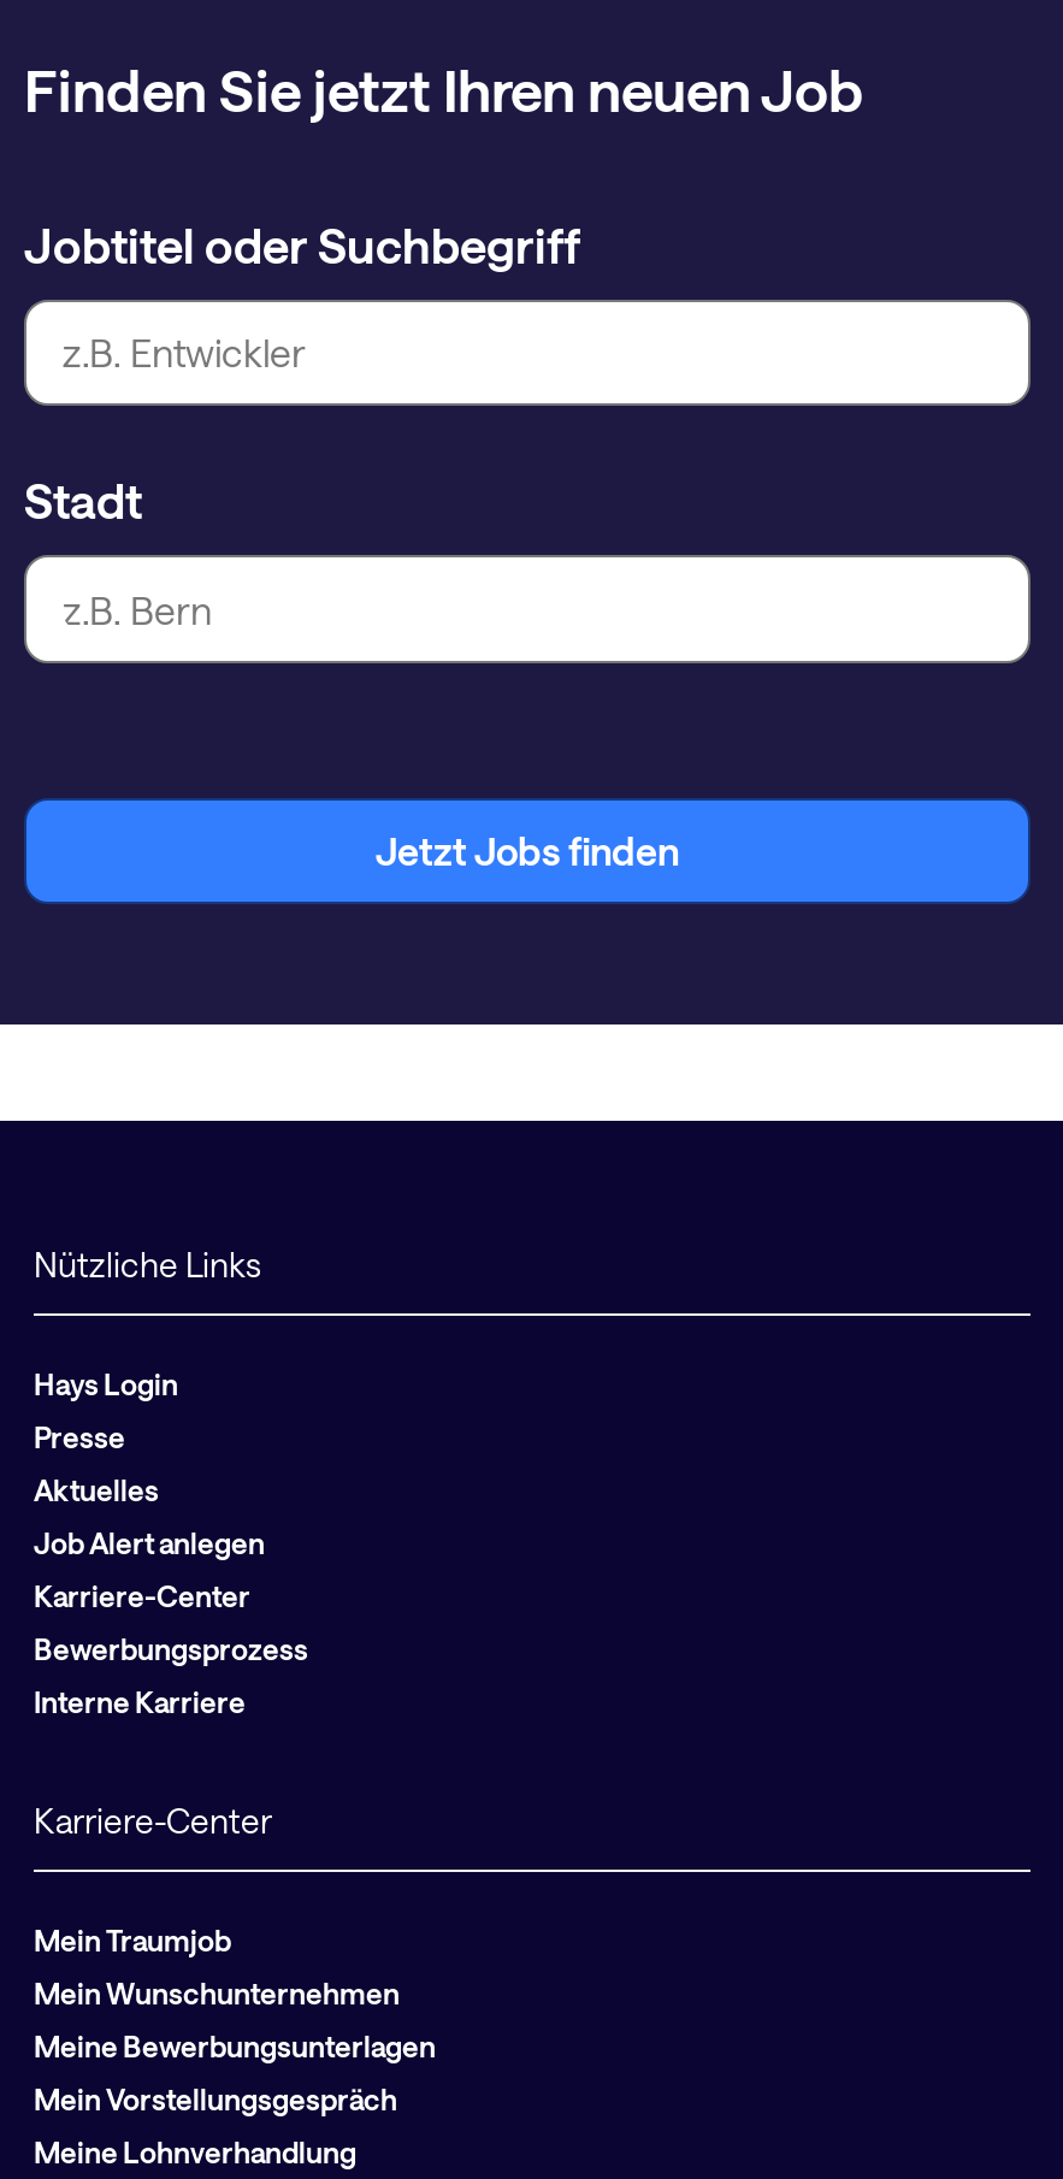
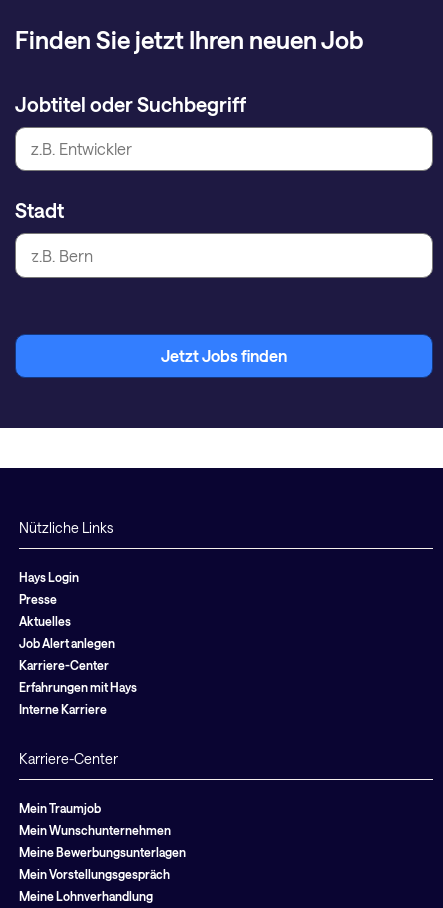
[34,1631,308,1665] Bewerbungsprozess -> [19,680,137,694] Erfahrungen mit Hays

